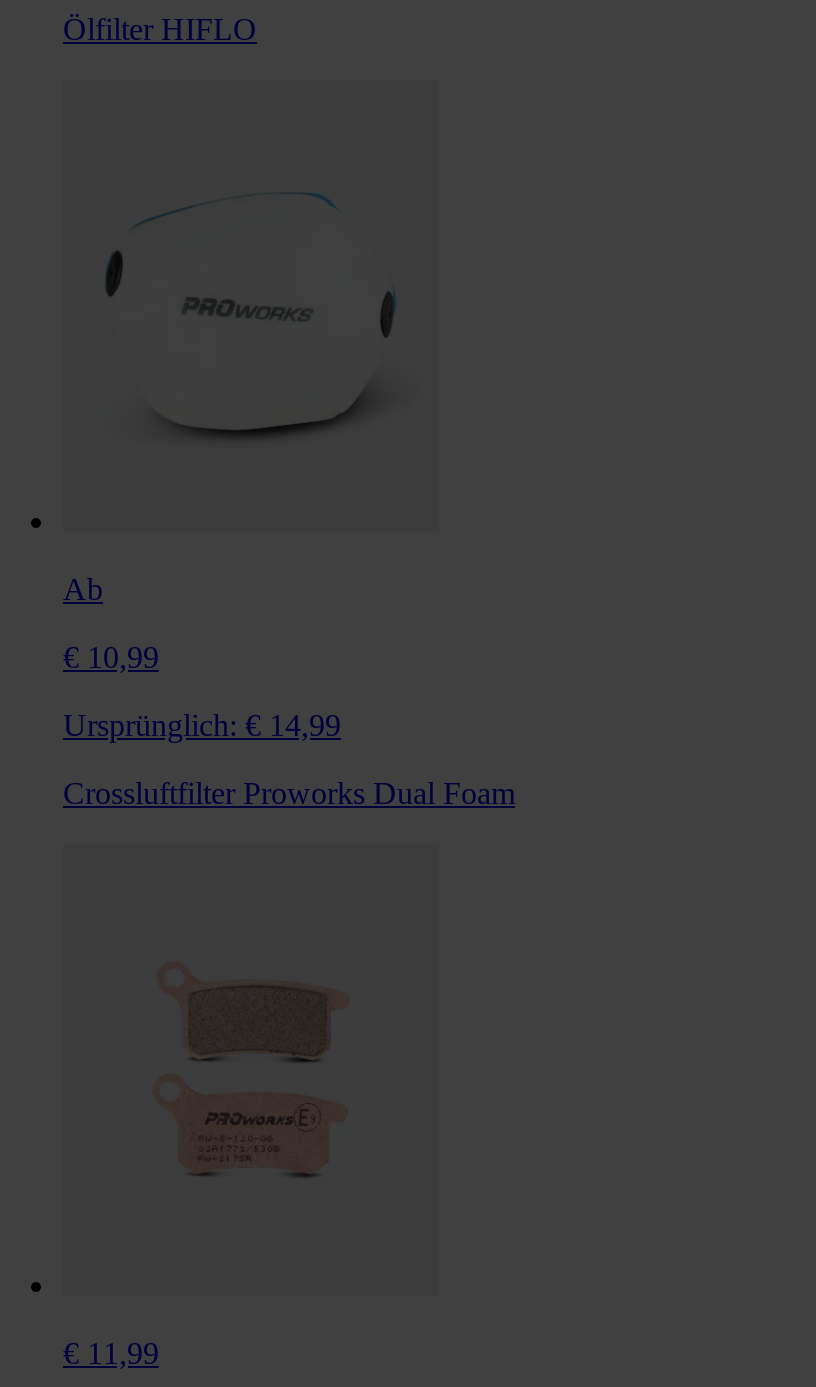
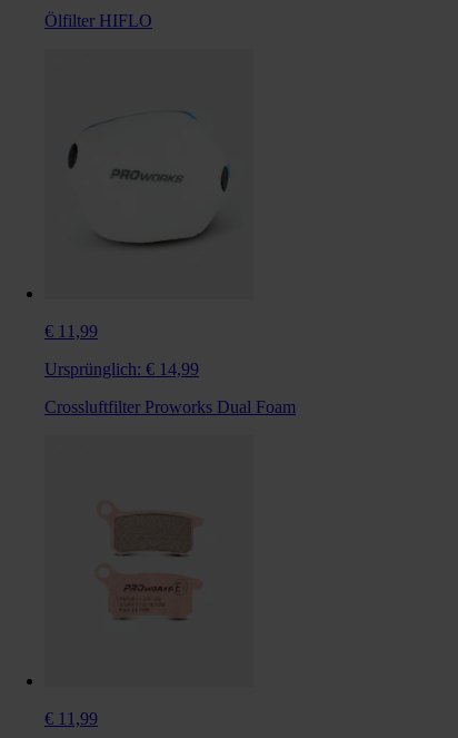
[63,572,159,674] Ab | € 10,99 -> [44,322,98,341] € 11,99

